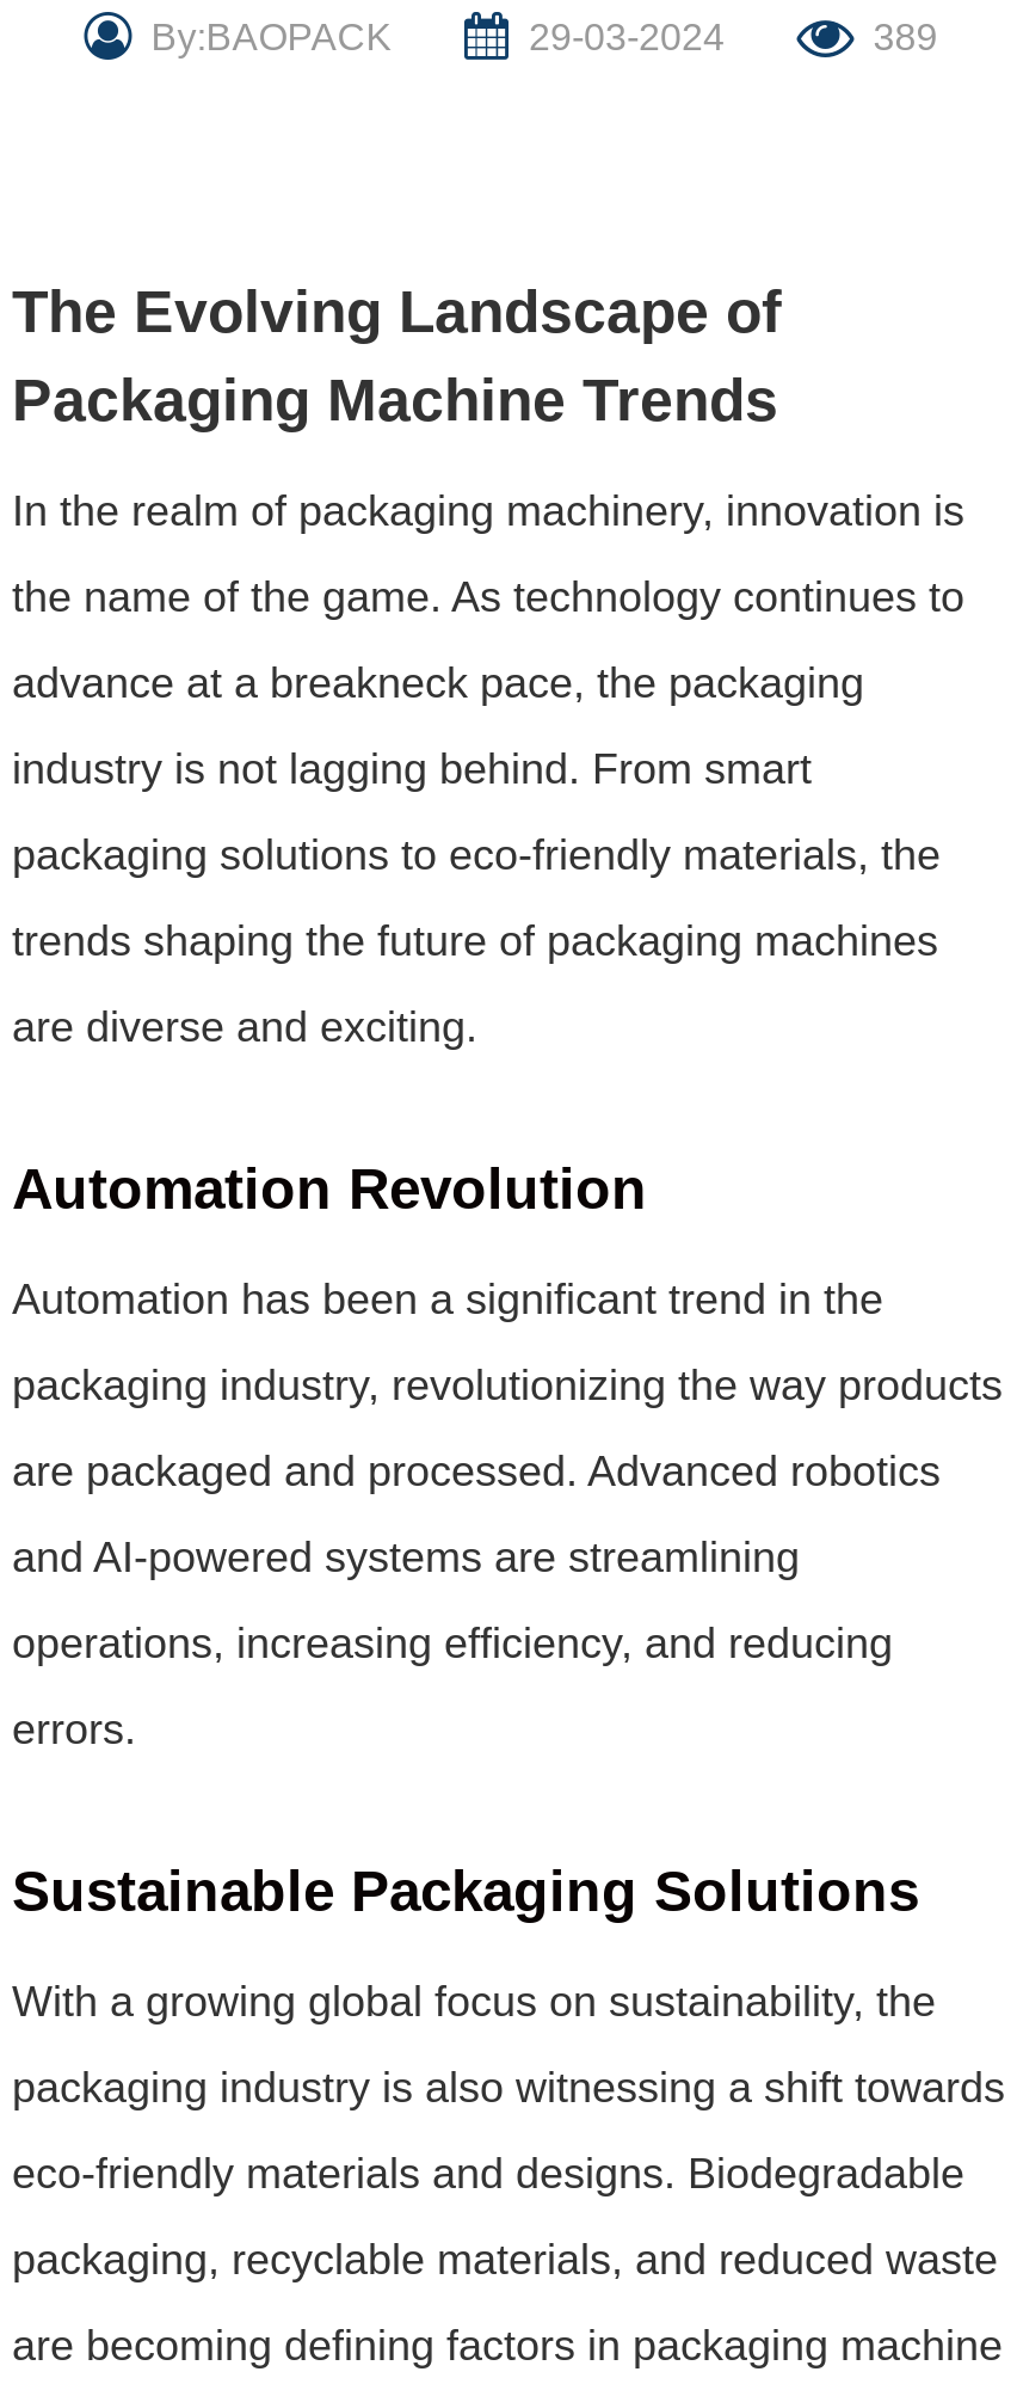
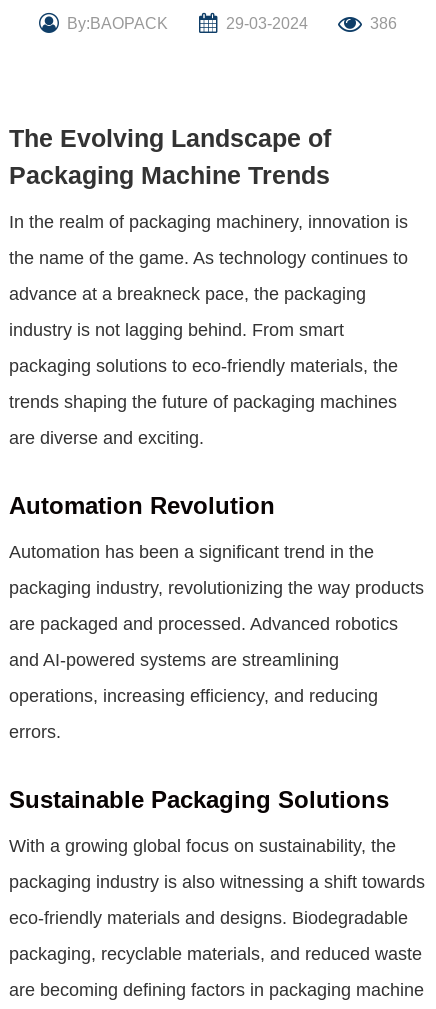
[873,17,938,57] 389 -> [370,15,397,32] 386

